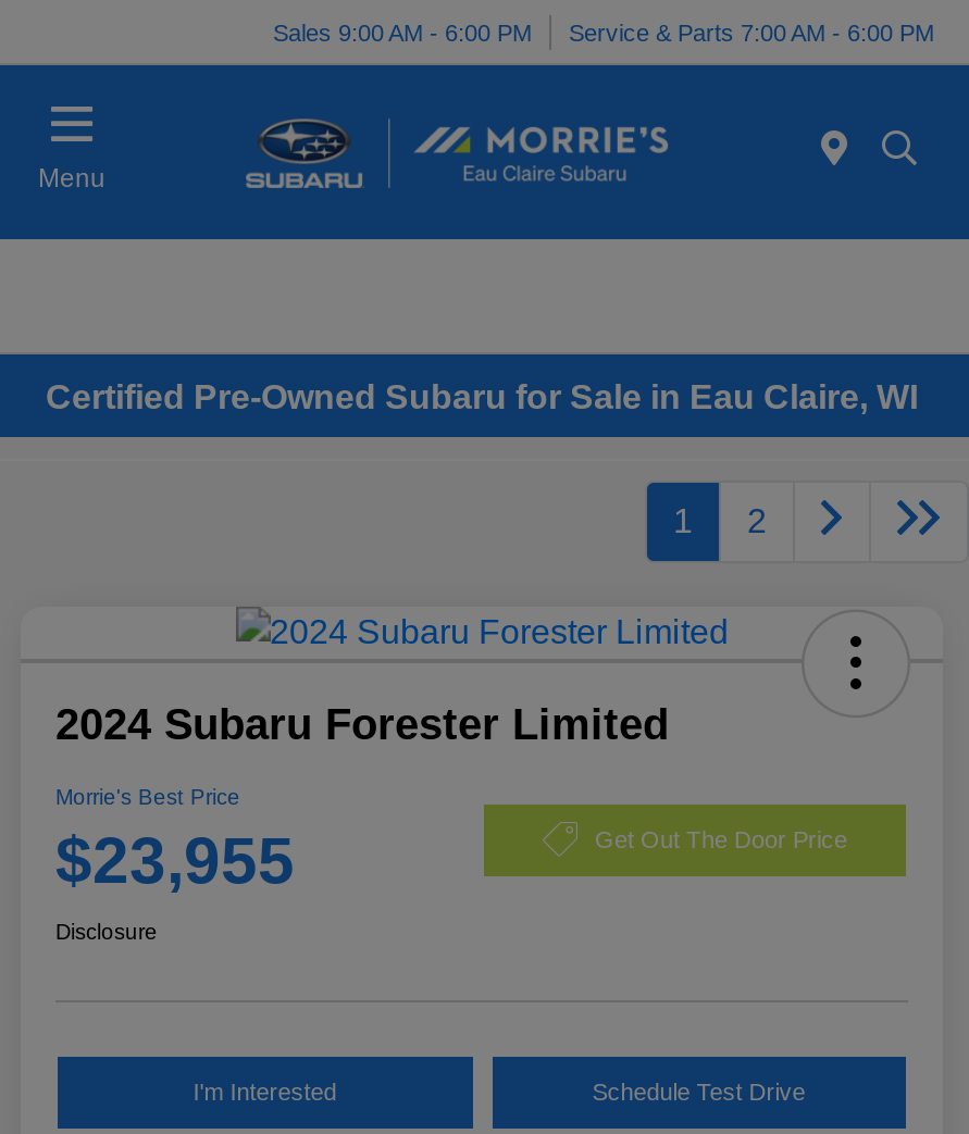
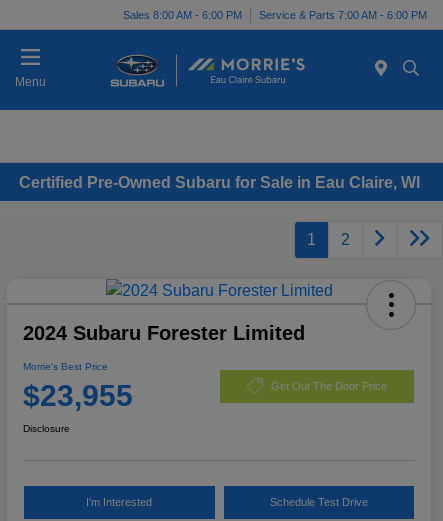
[273,18,934,45] Sales 9:00 AM - 6:00 PM Service & Parts 7:00 AM - 6:00 PM -> [123,8,427,20] Sales 8:00 AM - 6:00 PM Service & Parts 7:00 AM - 6:00 PM

